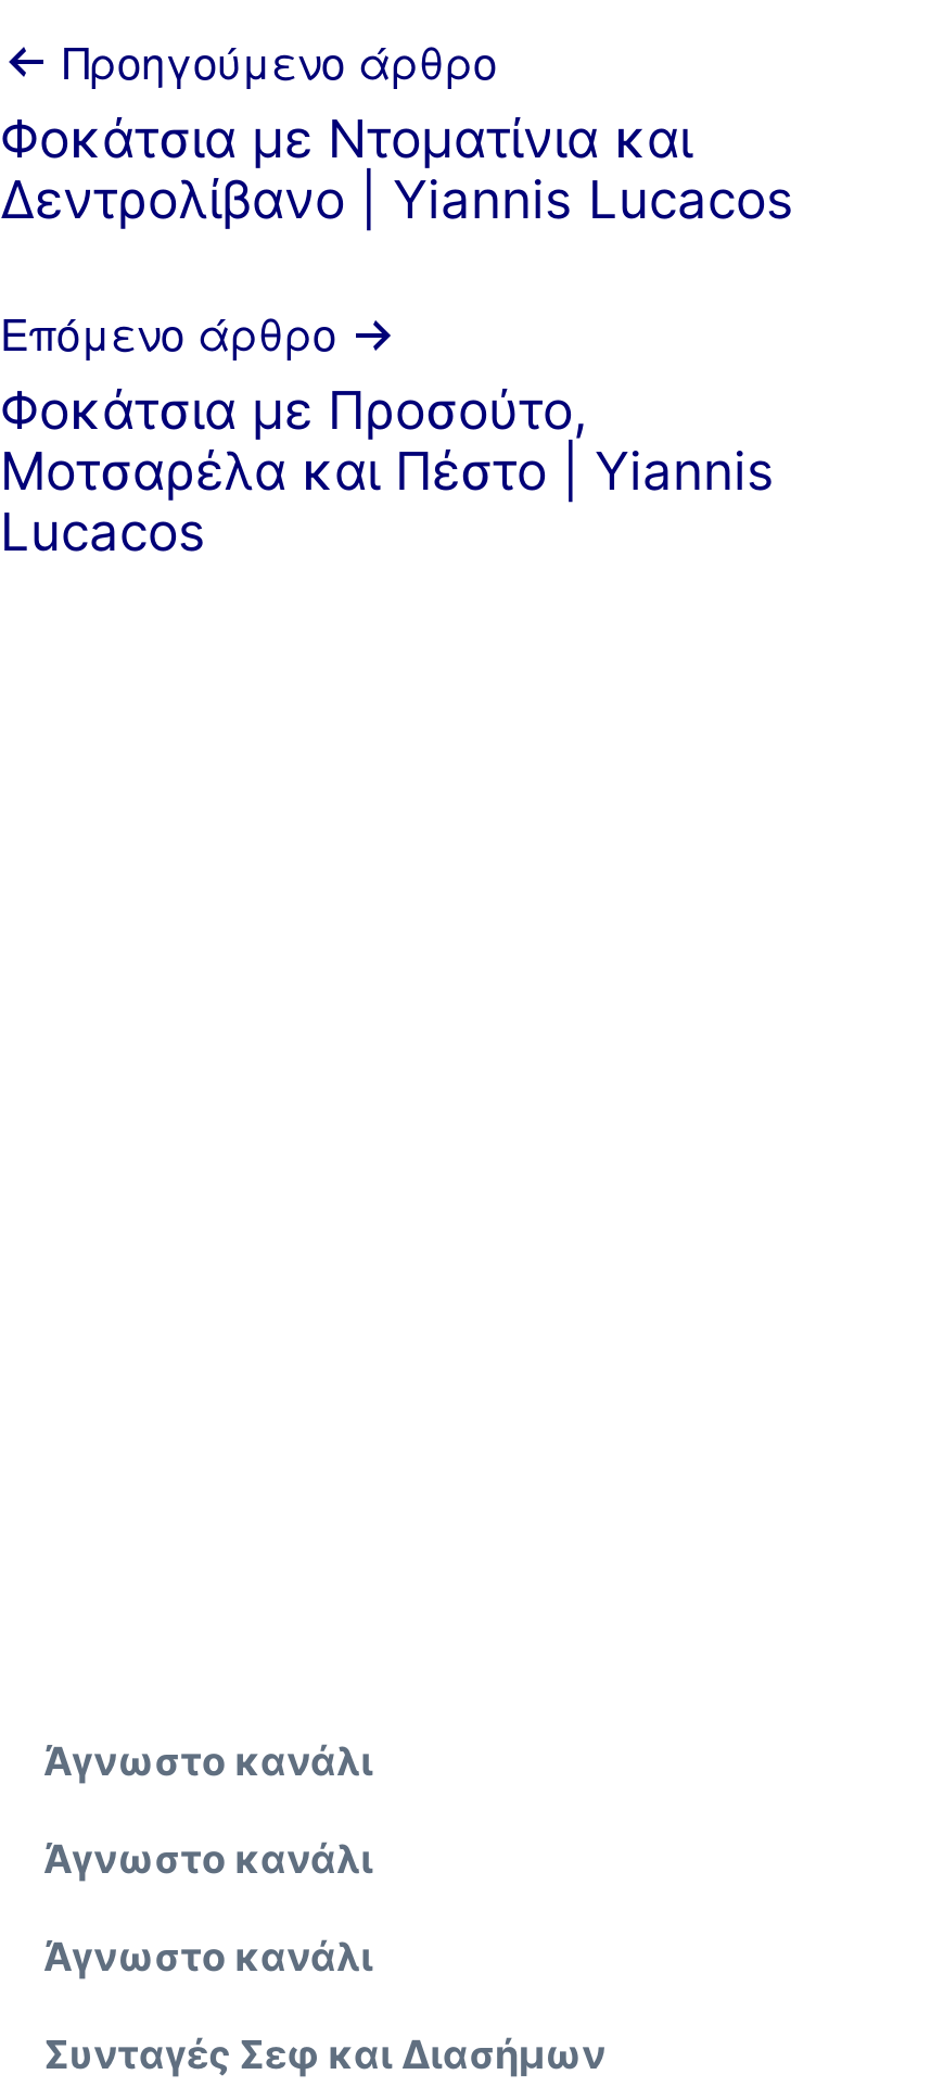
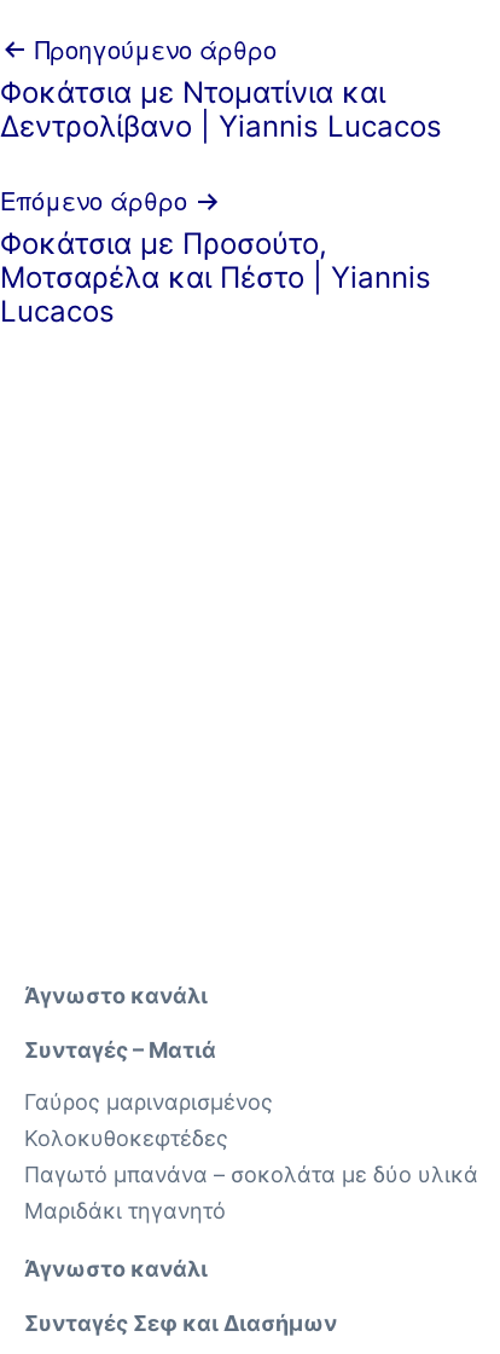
[43,1837,373,1883] Άγνωστο κανάλι -> [24,1038,478,1224] Συνταγές – Ματιά | Γαύρος μαριναρισμένος | Κολοκυθοκεφτέδες | Παγωτό μπανάνα – σοκολάτα με δύο υλικά | Μαριδάκι τηγανητό

